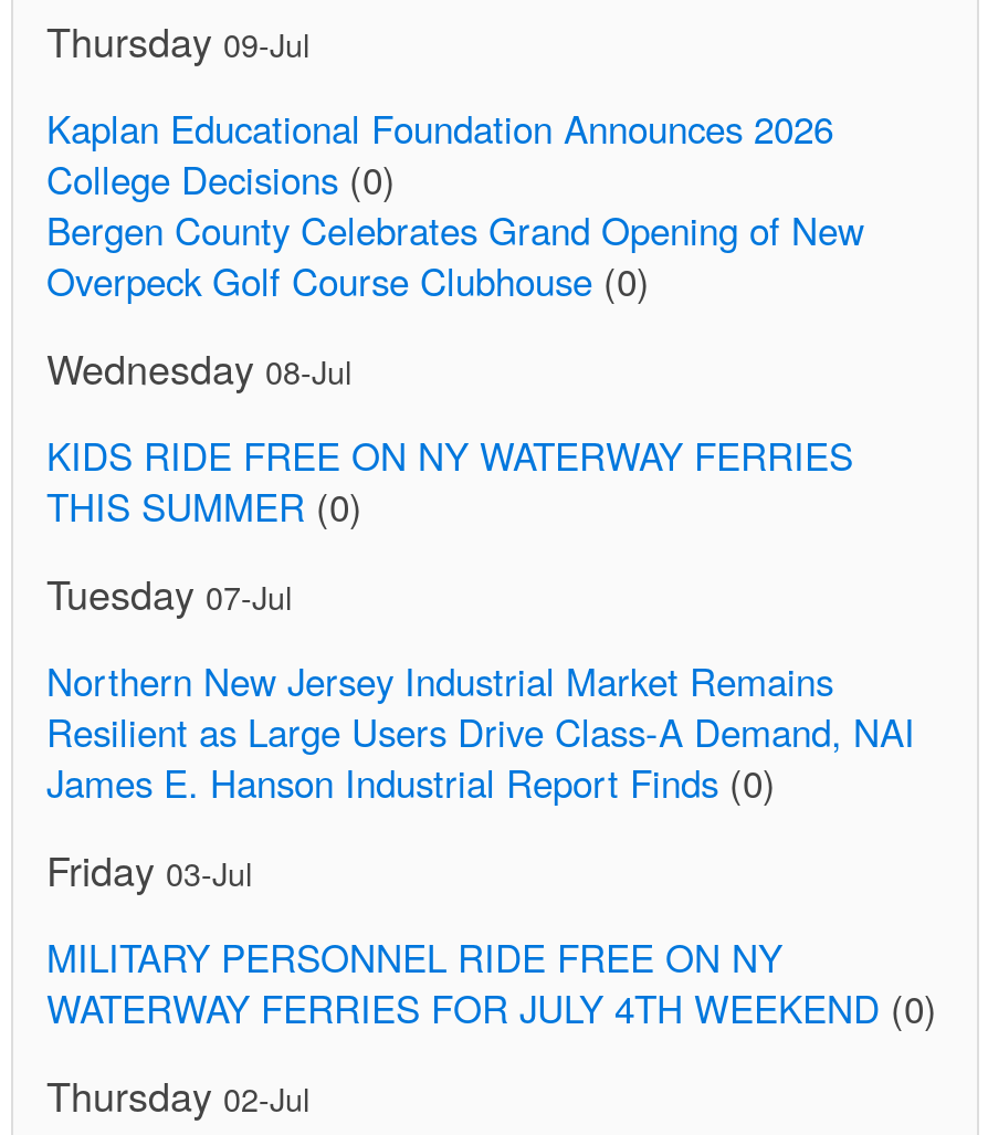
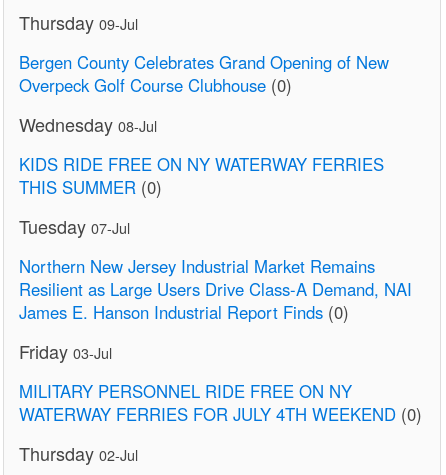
[46,101,833,205] Kaplan Educational Foundation Announces 2026 | College Decisions (0) -> none

